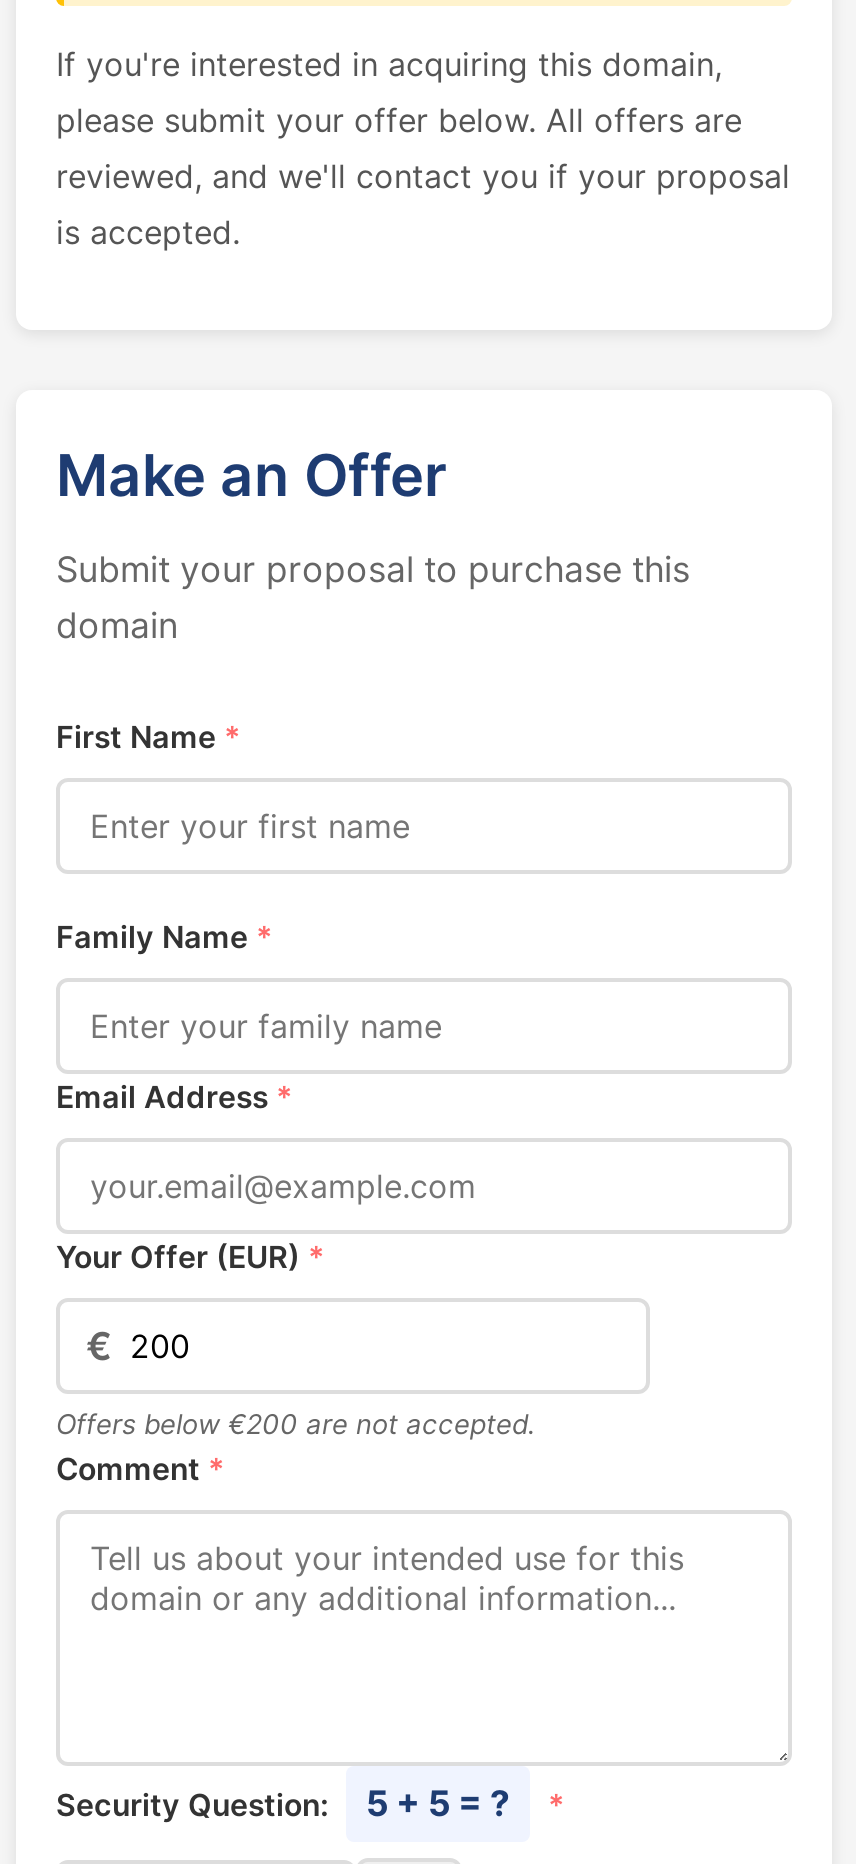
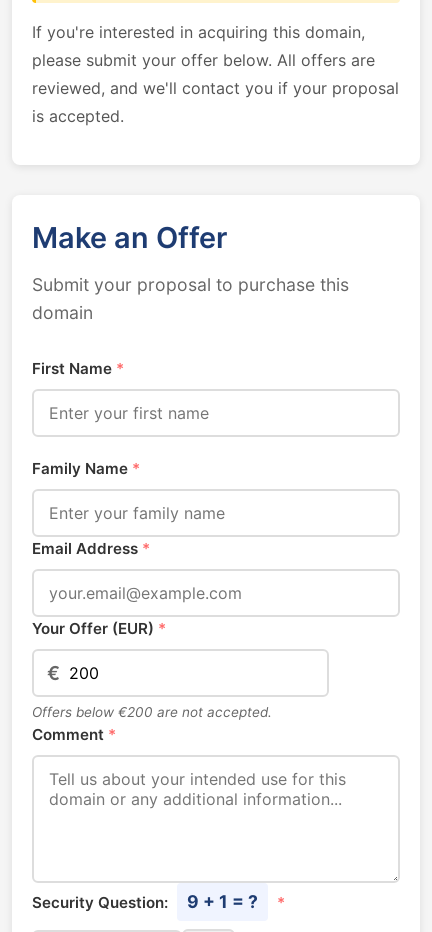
[366,1782,510,1824] 5 + 5 = ? -> [187,891,258,912] 9 + 1 = ?

